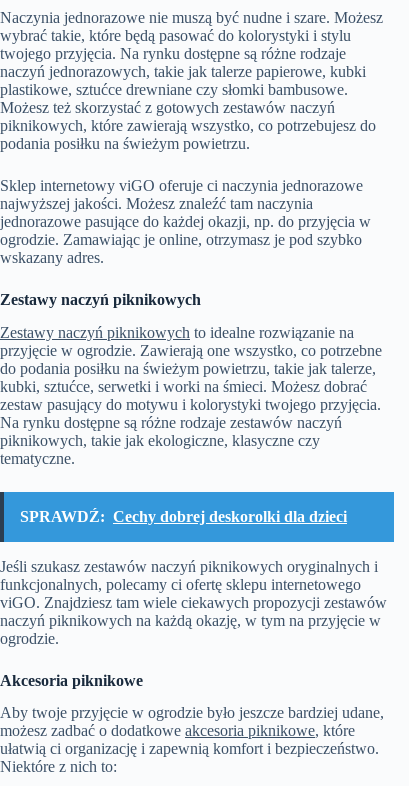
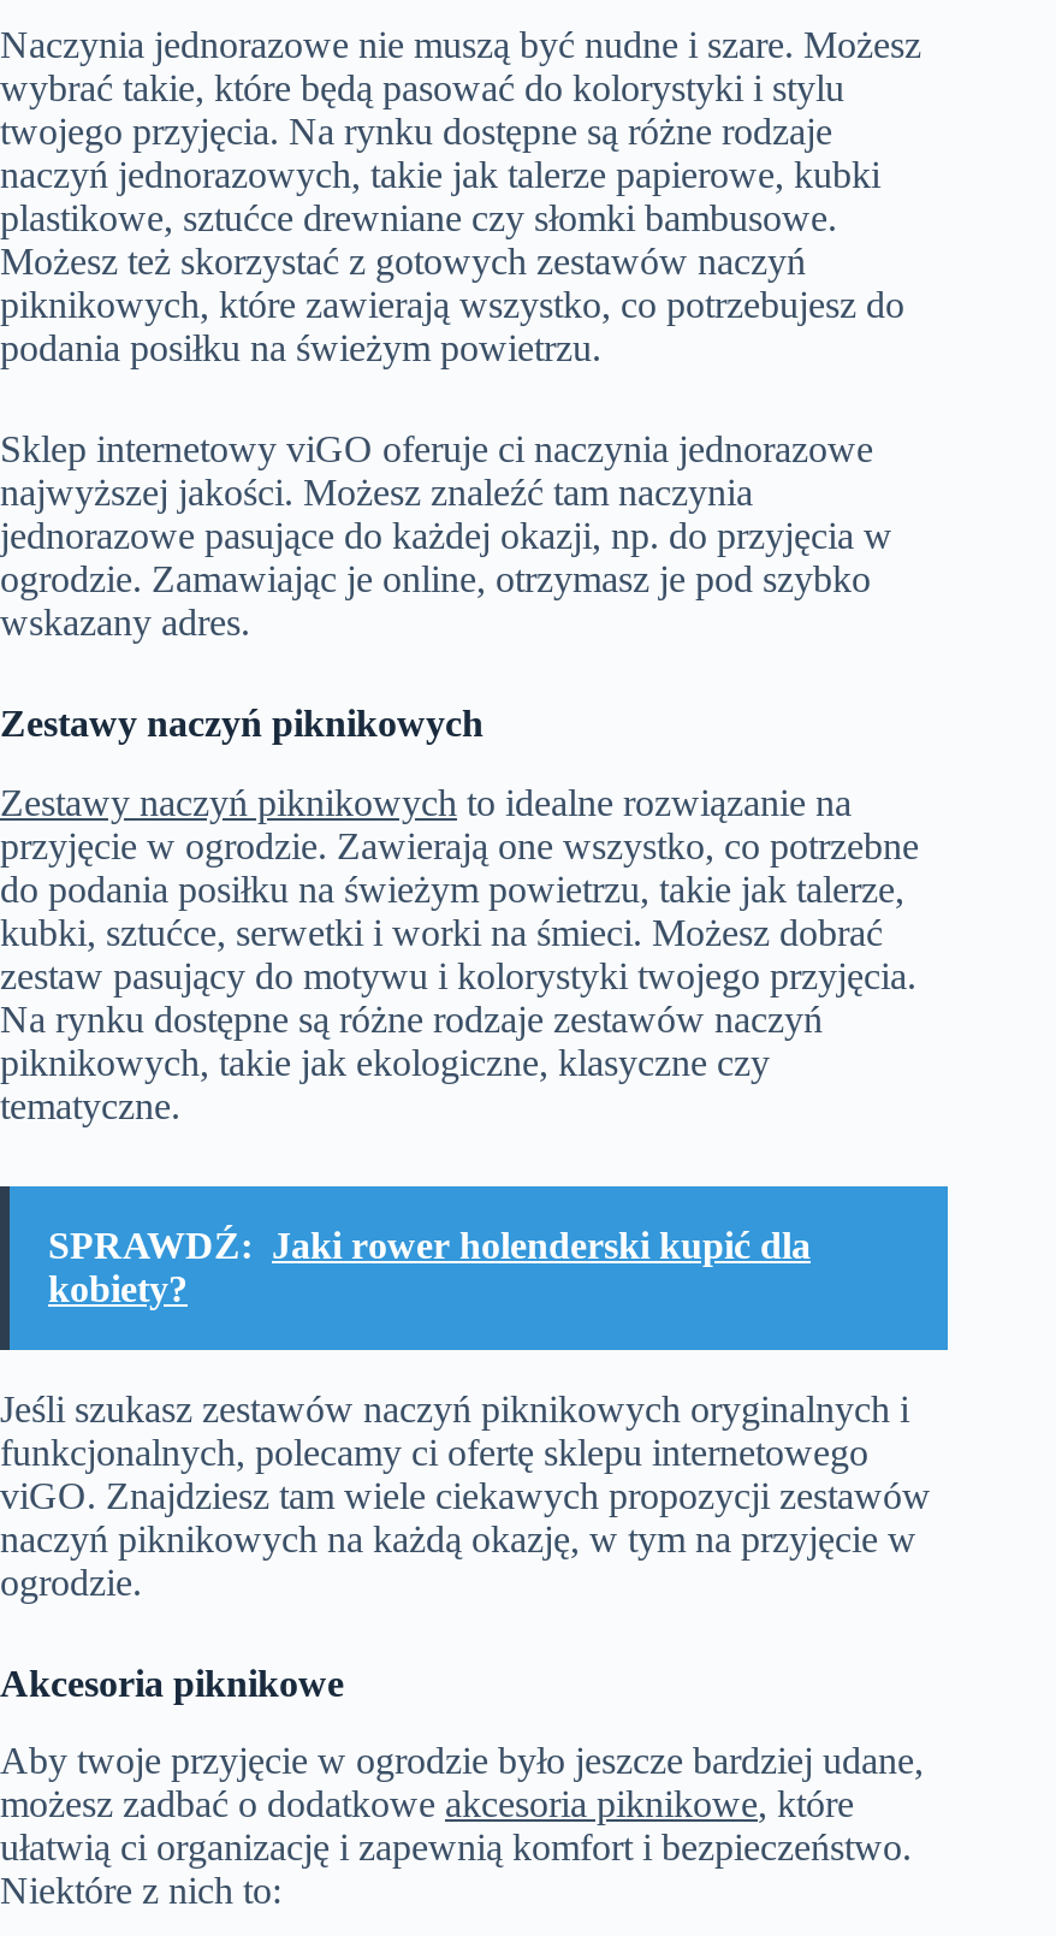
[20,508,347,525] SPRAWDŹ: Cechy dobrej deskorolki dla dzieci -> [48,1224,811,1308] SPRAWDŹ: Jaki rower holenderski kupić dla | kobiety?

